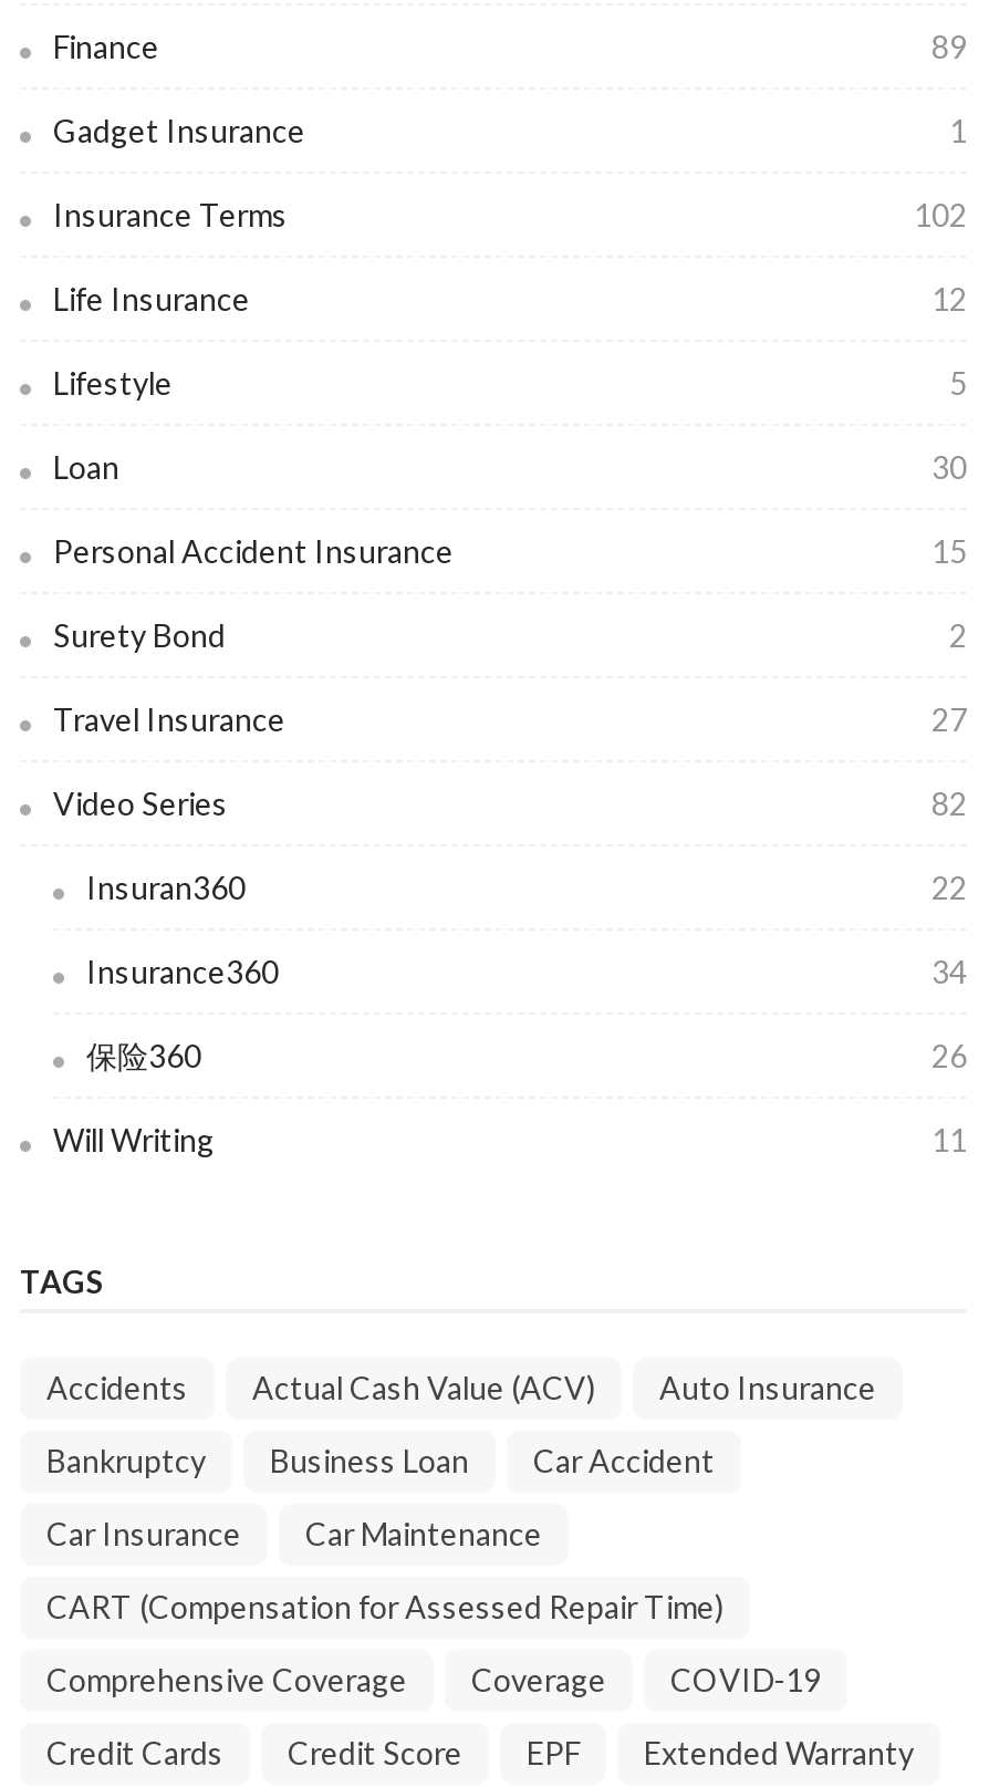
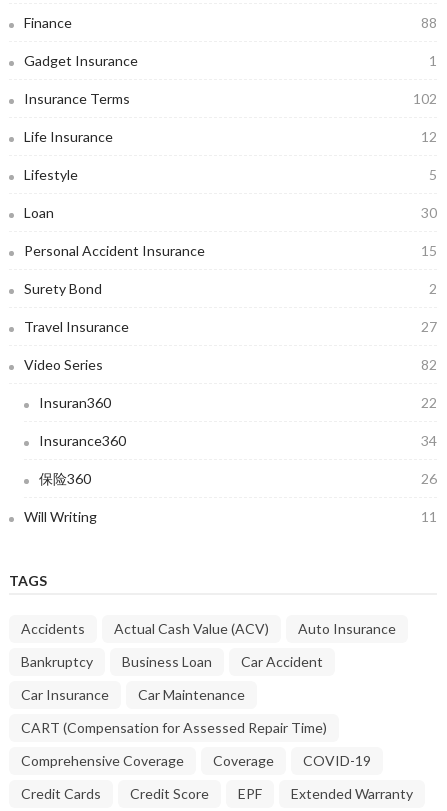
[931,28,967,65] 89 -> [421,14,437,31] 88

